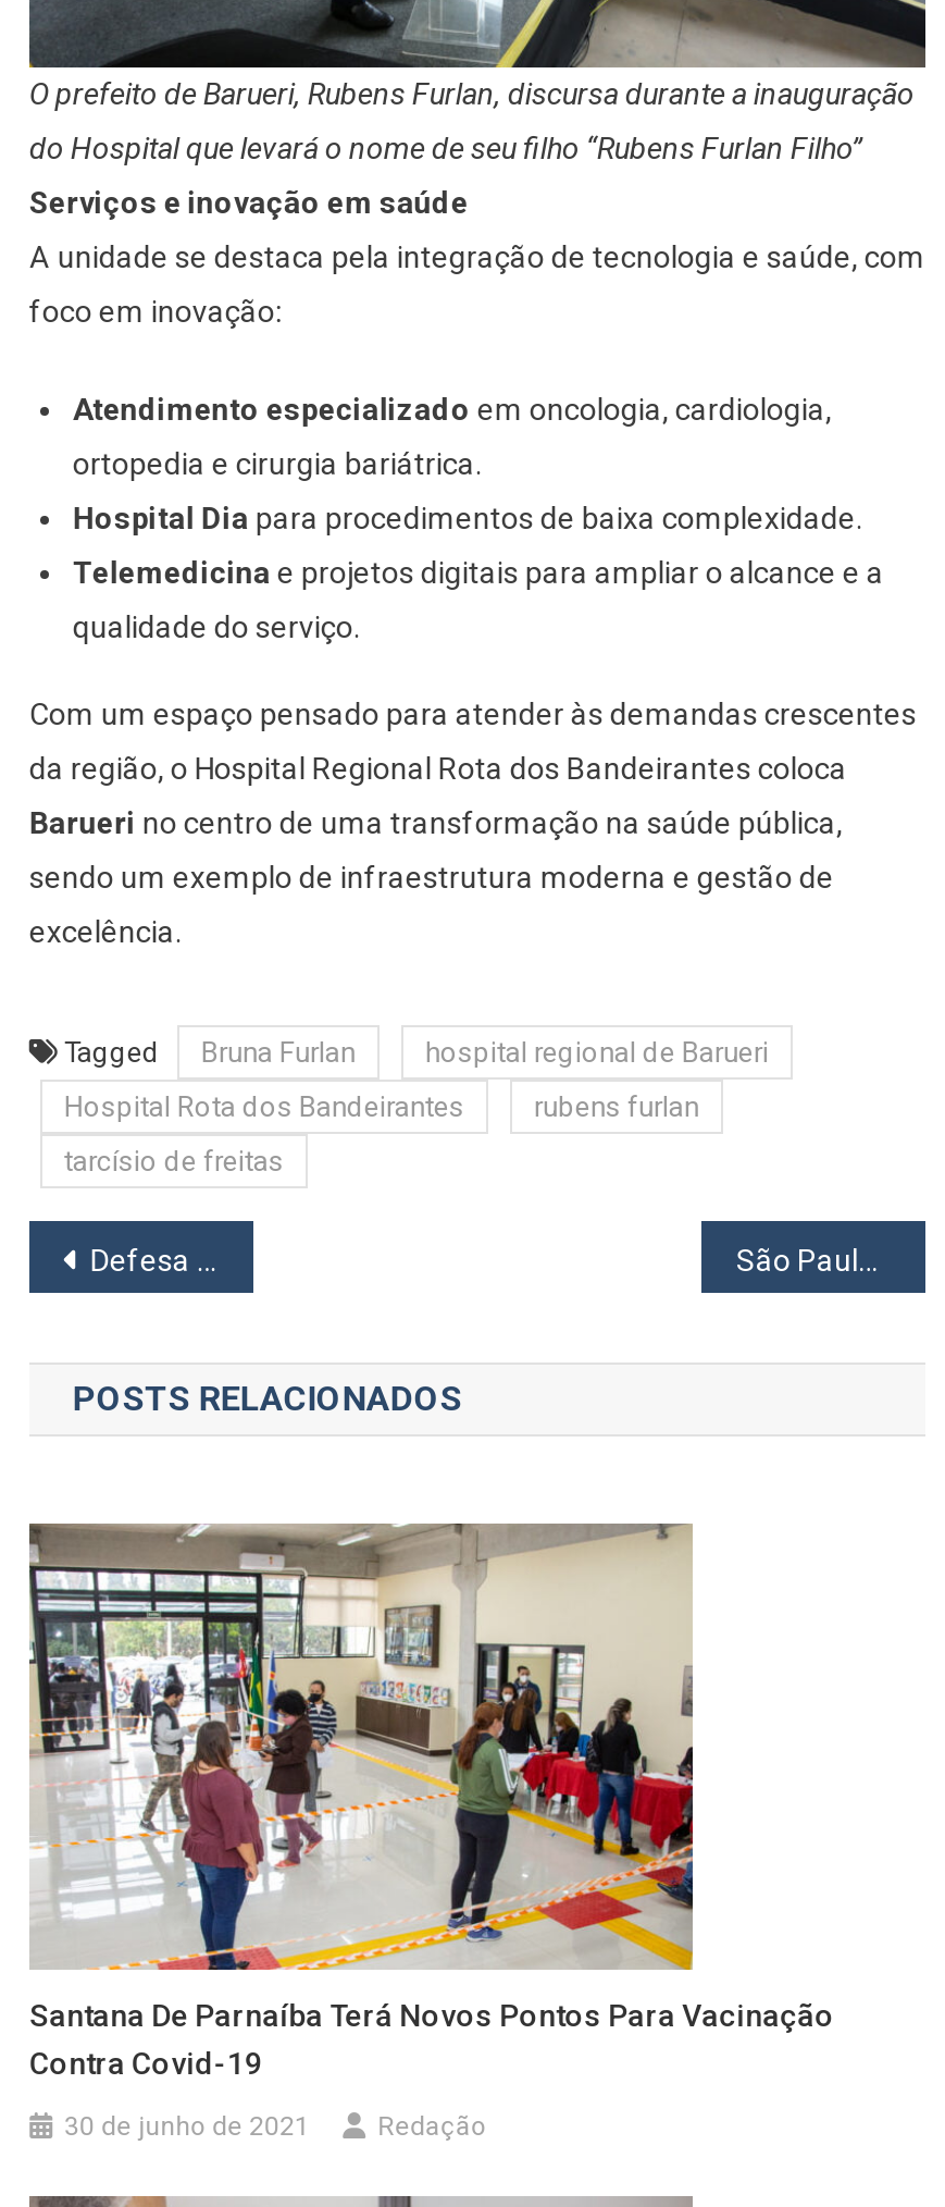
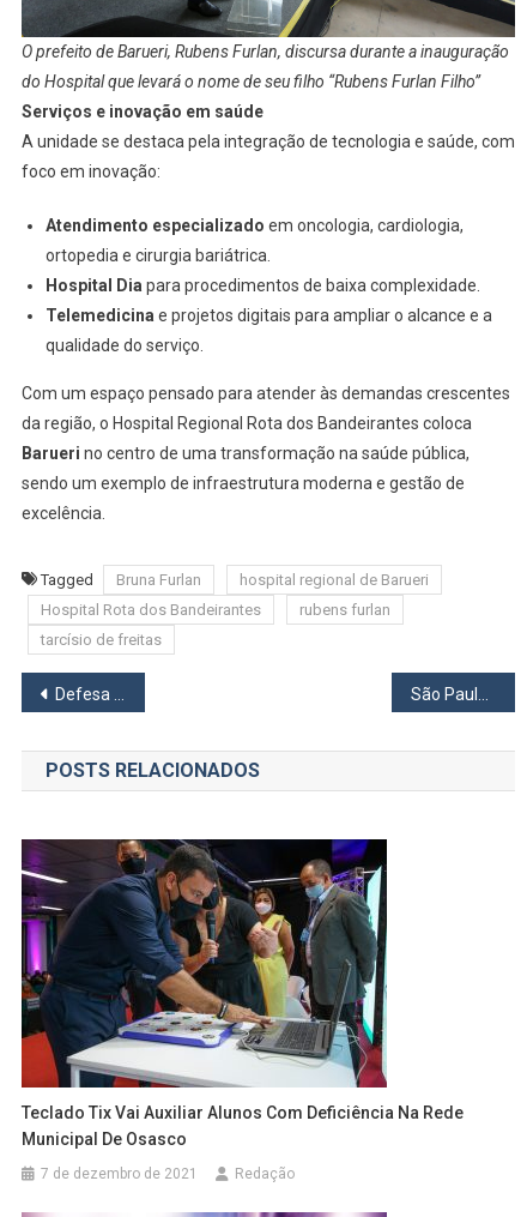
[27,1521,834,2082] [image] | Santana De Parnaíba Terá Novos Pontos Para Vacinação | Contra Covid-19 -> [20,838,464,1148] [image] | Teclado Tix Vai Auxiliar Alunos Com Deficiência Na Rede | Municipal De Osasco
[64,2112,310,2143] 30 de junho de 2021 -> [41,1165,198,1182] 7 de dezembro de 2021

